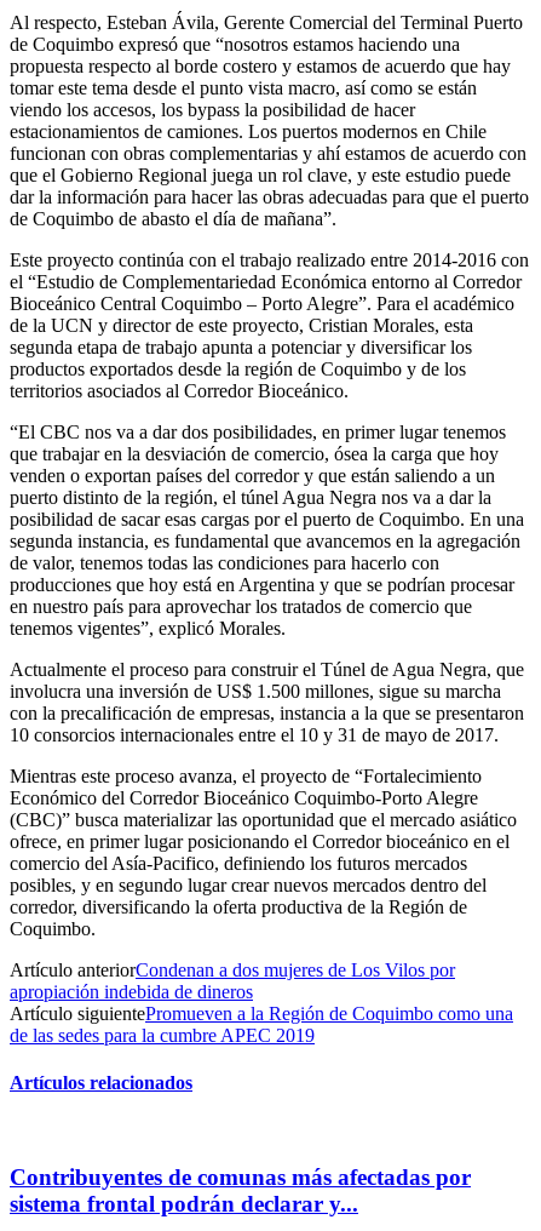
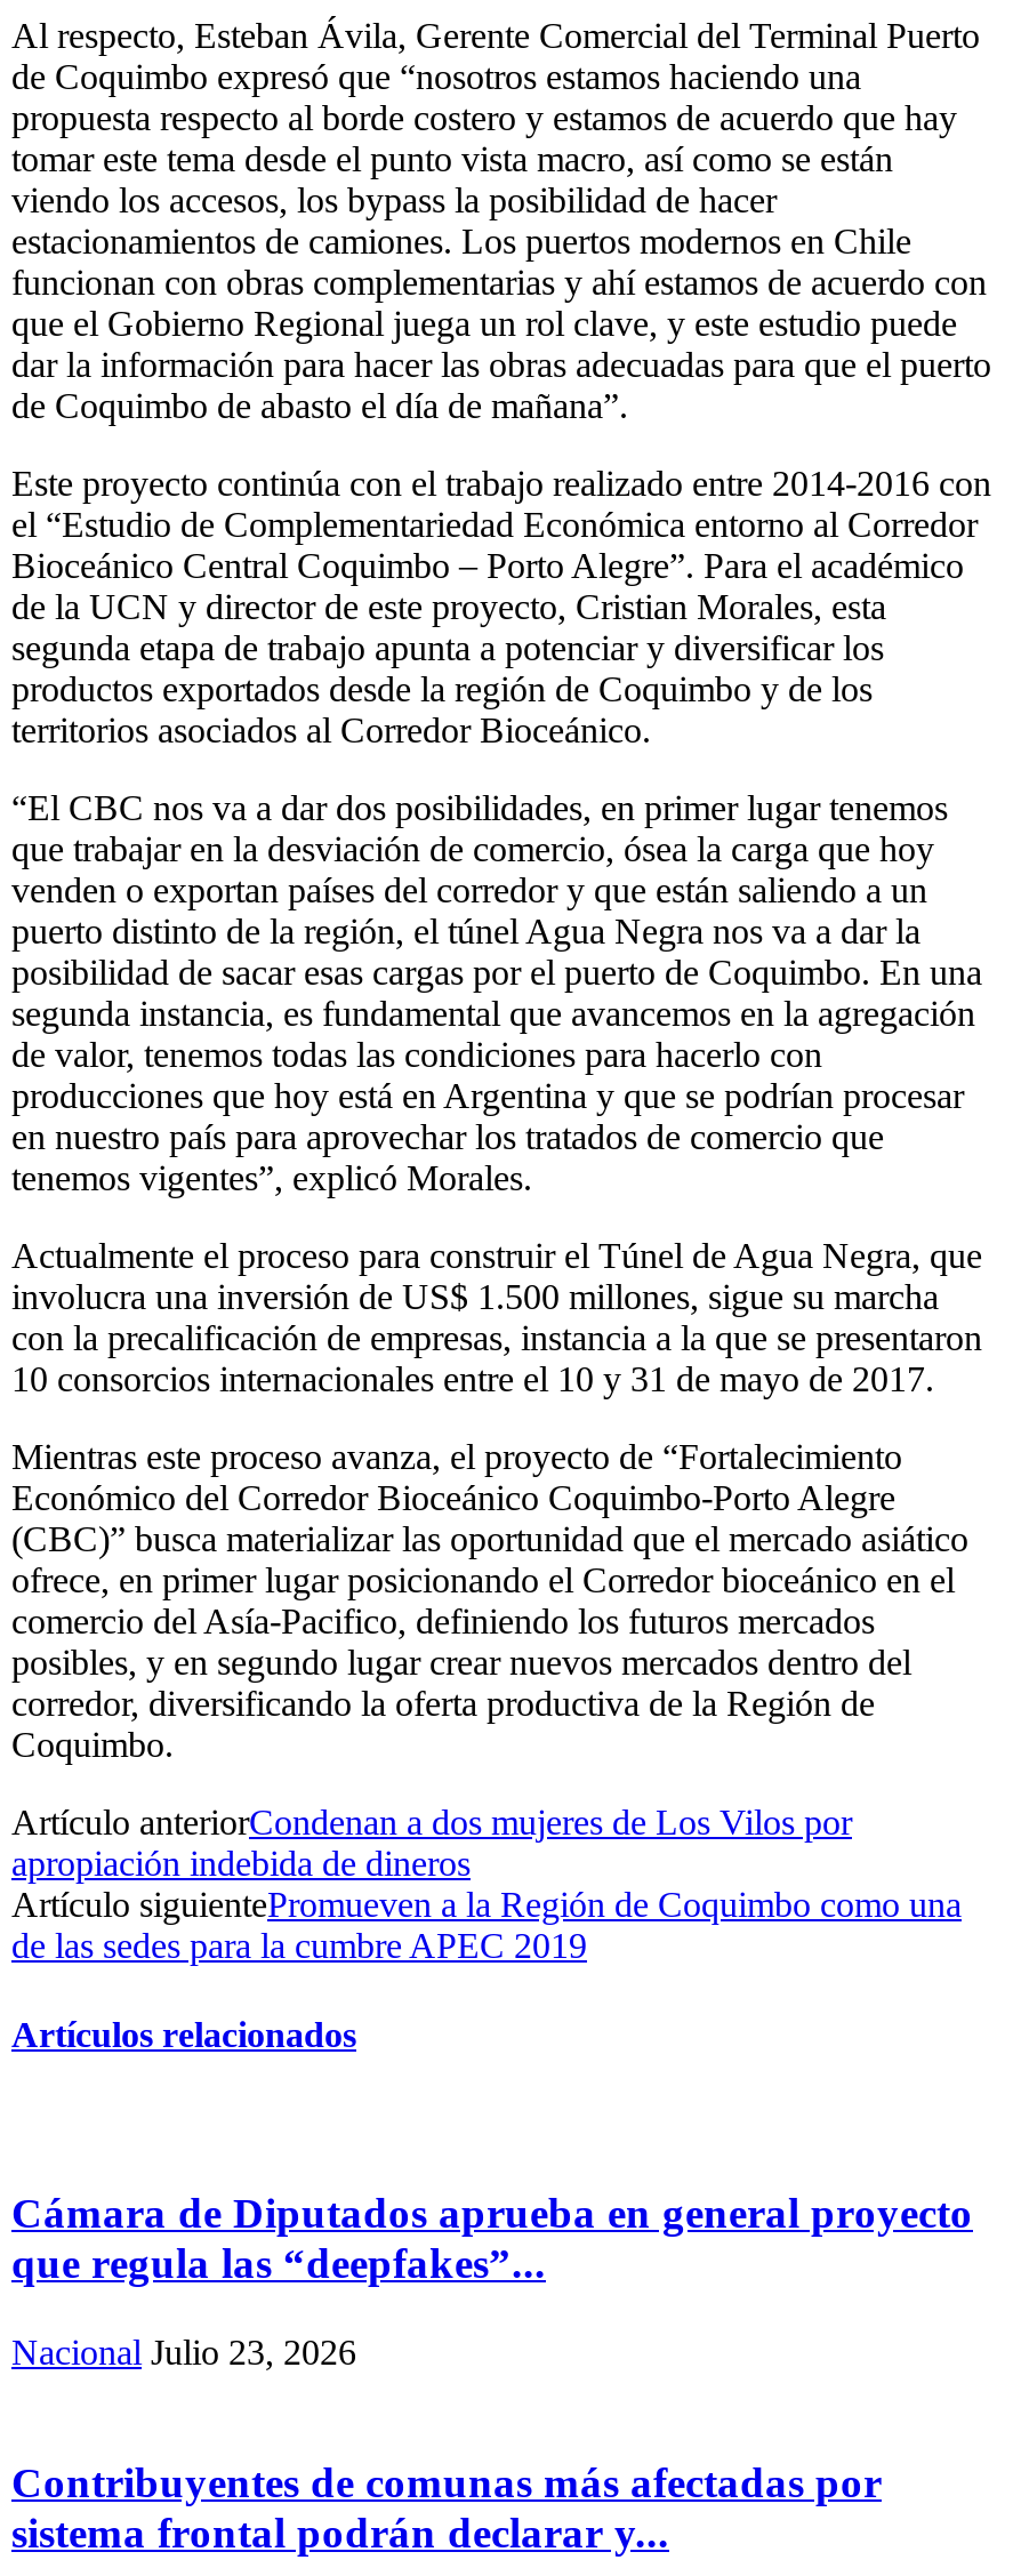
none -> [11,2189,973,2371] Cámara de Diputados aprueba en general proyecto | que regula las “deepfakes”... | Nacional Julio 23, 2026

